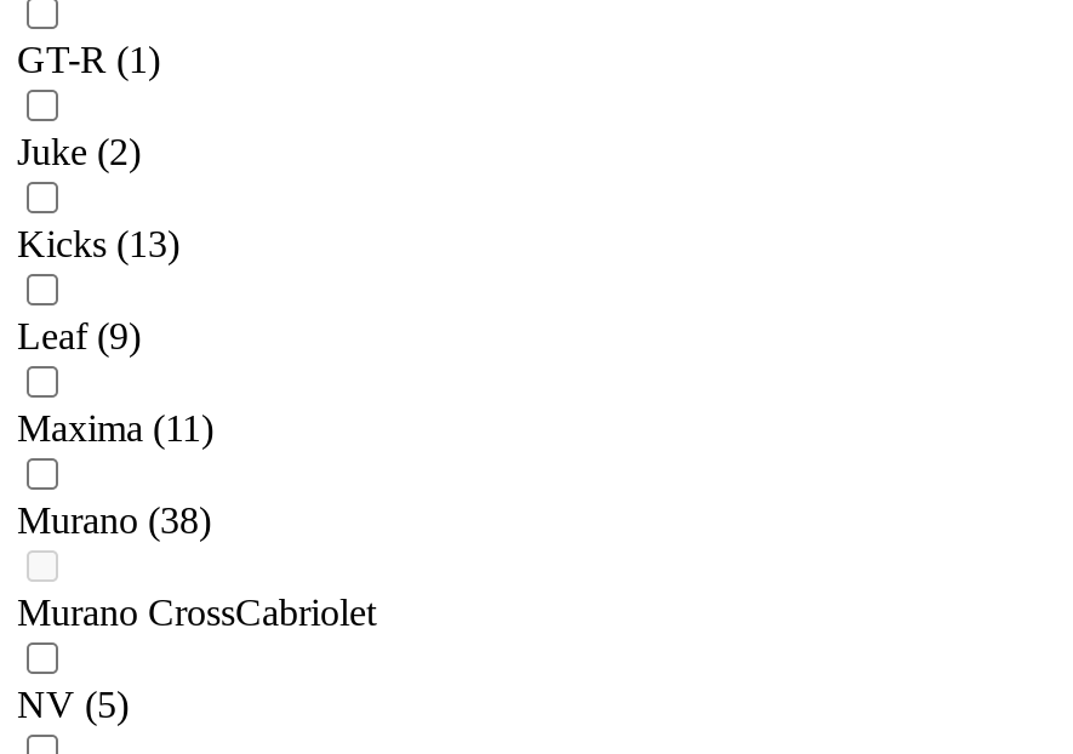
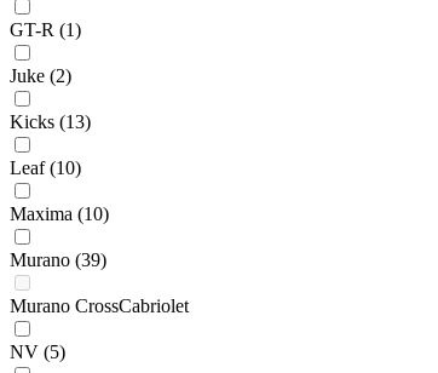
[17,316,141,357] Leaf (9) -> [10,158,81,179] Leaf (10)
[17,408,213,449] Maxima (11) -> [10,204,109,225] Maxima (10)
[17,500,211,542] Murano (38) -> [10,250,106,271] Murano (39)

